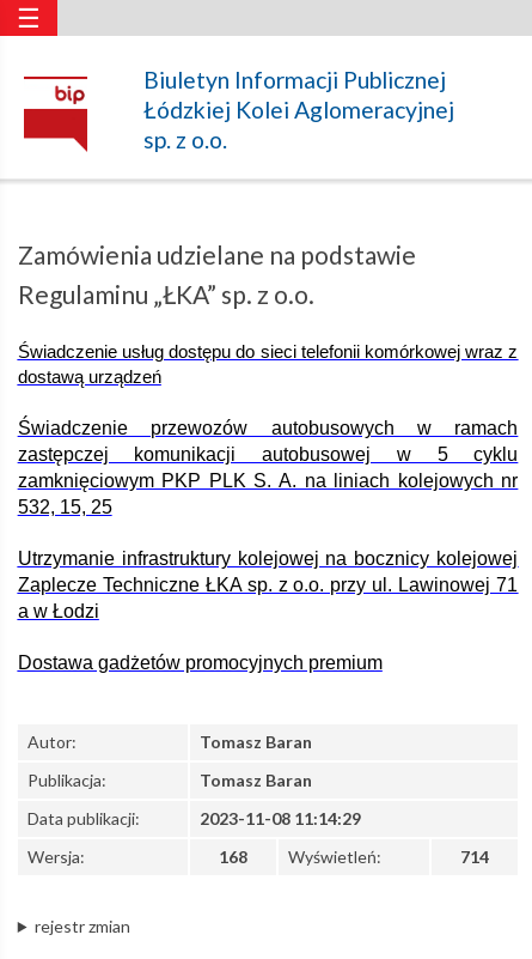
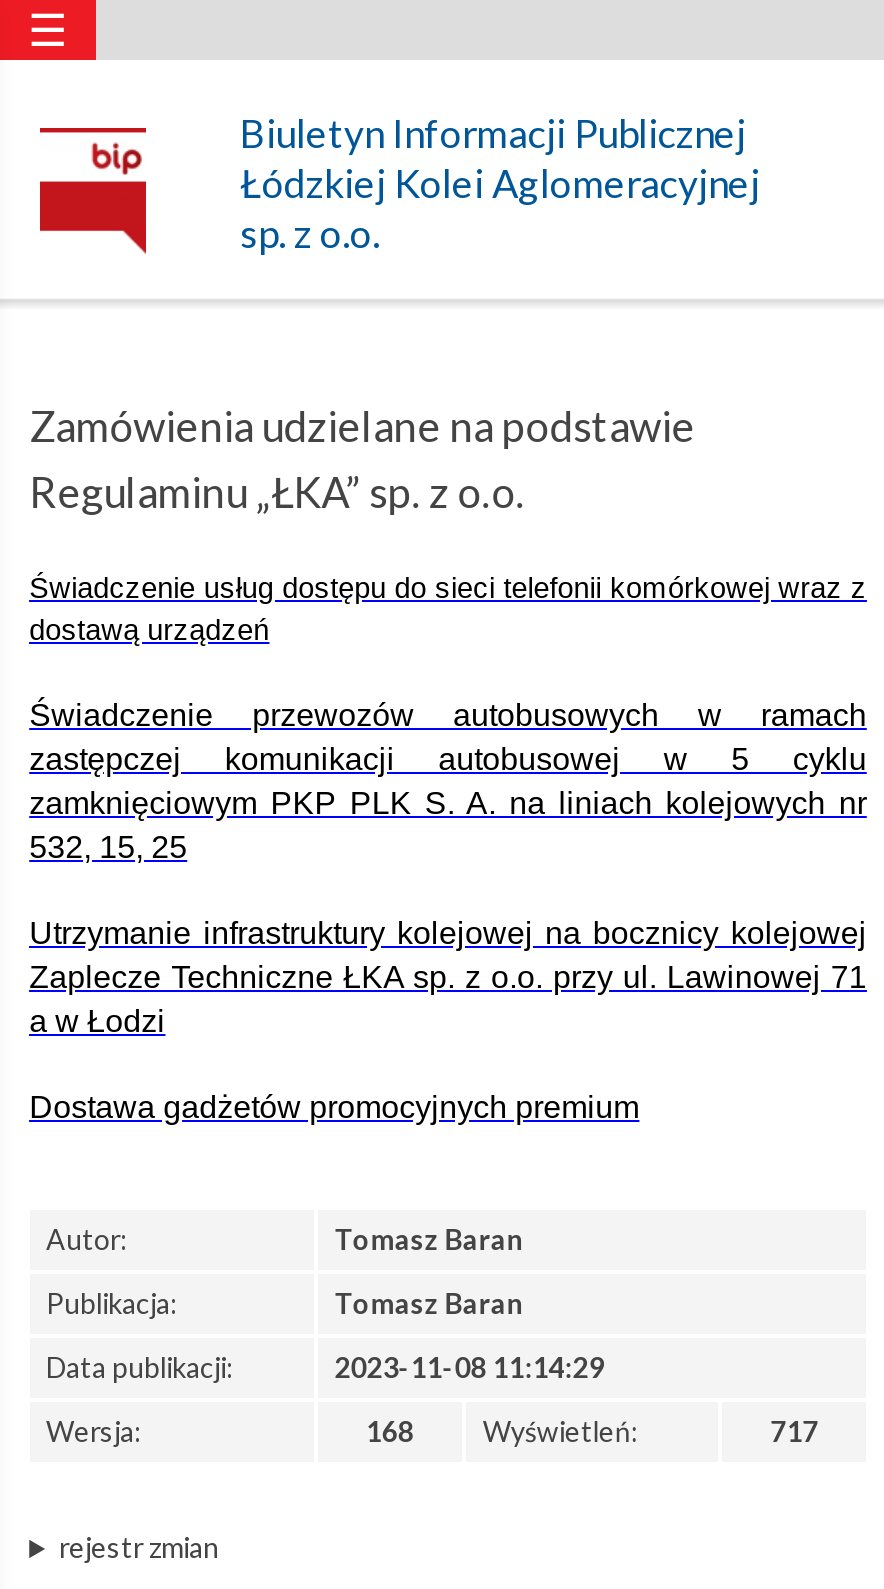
[461,846,489,866] 714 -> [771,1413,819,1447] 717

